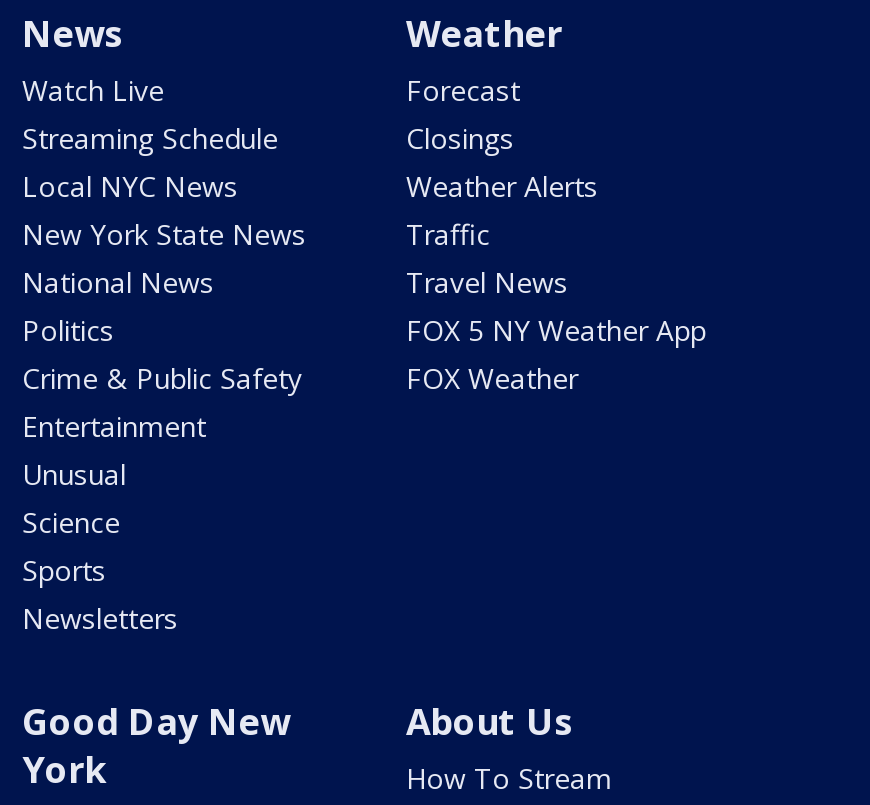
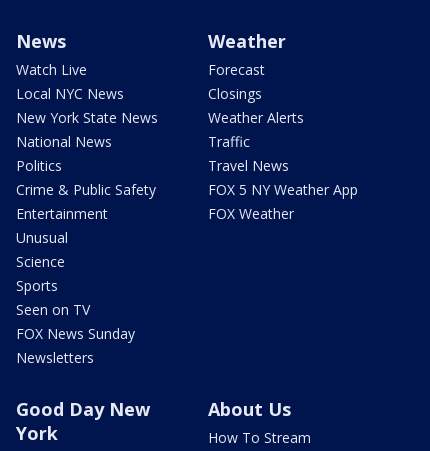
[22,119,278,157] Streaming Schedule -> none
moved [22,167,306,589] -> [16,84,158,295]: Local NYC News | New York State News | National News | ... | Science | Sports
none -> [16,300,135,343] Seen on TV | FOX News Sunday

